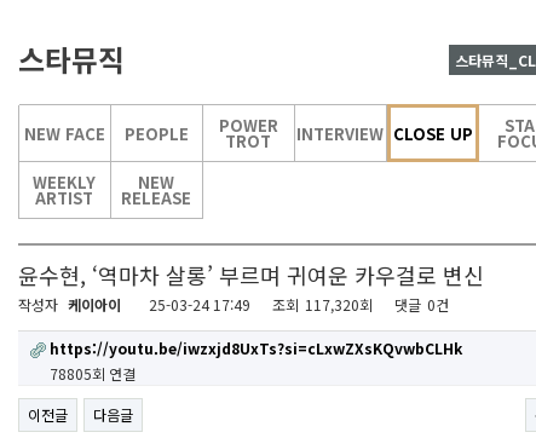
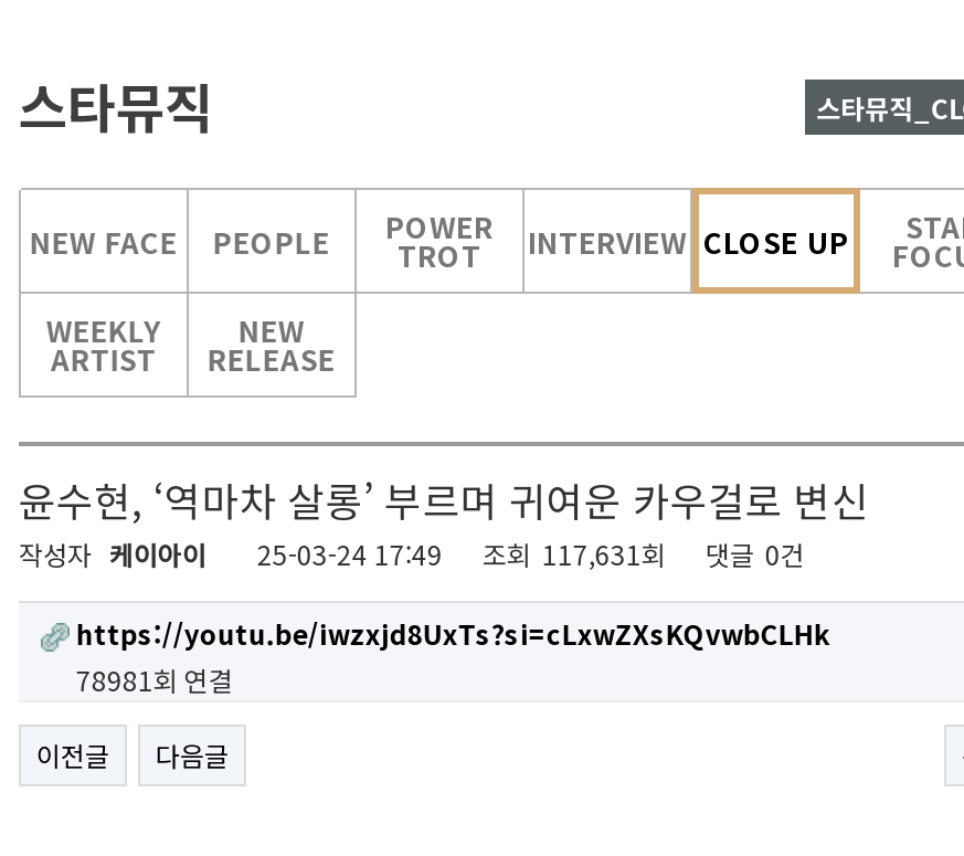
[18,294,449,315] 작성자 케이아이 25-03-24 17:49 조회 117,320회 댓글 0건 -> [19,535,805,572] 작성자 케이아이 25-03-24 17:49 조회 117,631회 댓글 0건
[49,363,135,384] 78805회 연결 -> [76,661,233,698] 78981회 연결

